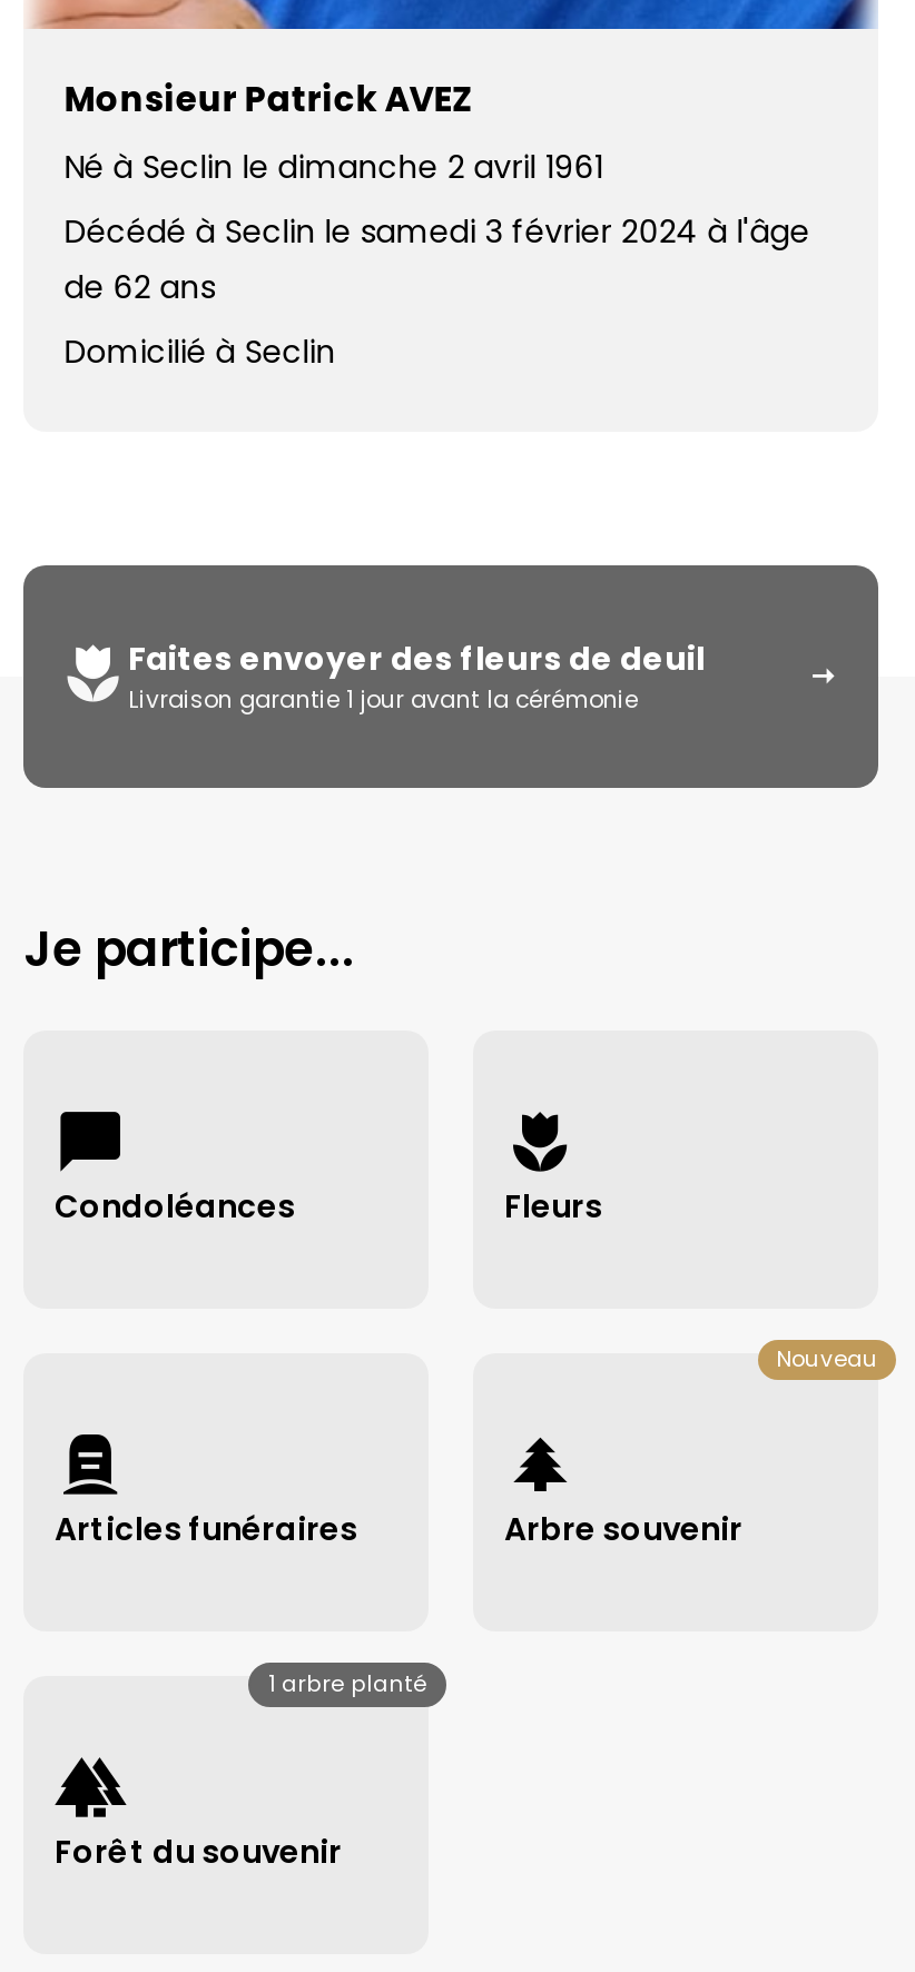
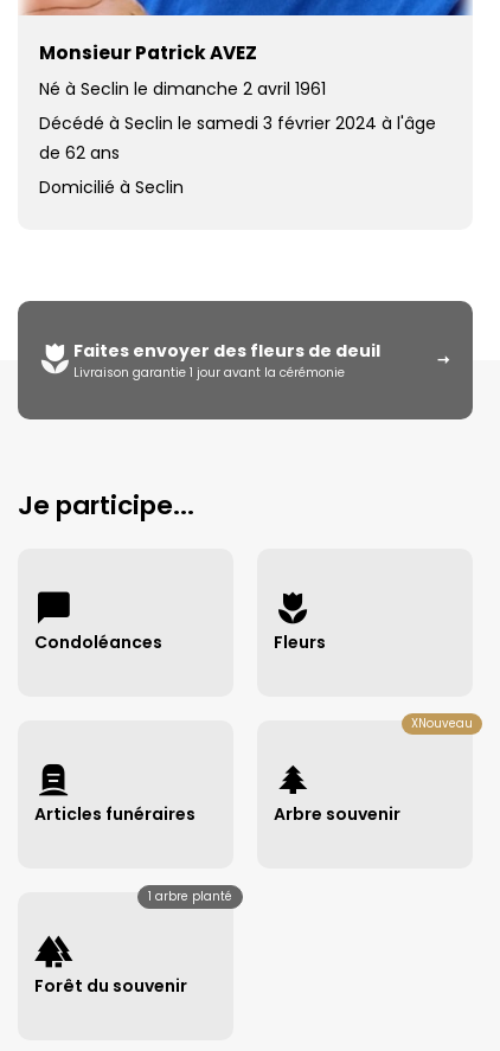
[776,1343,878,1372] Nouveau -> [411,715,473,730] XNouveau

